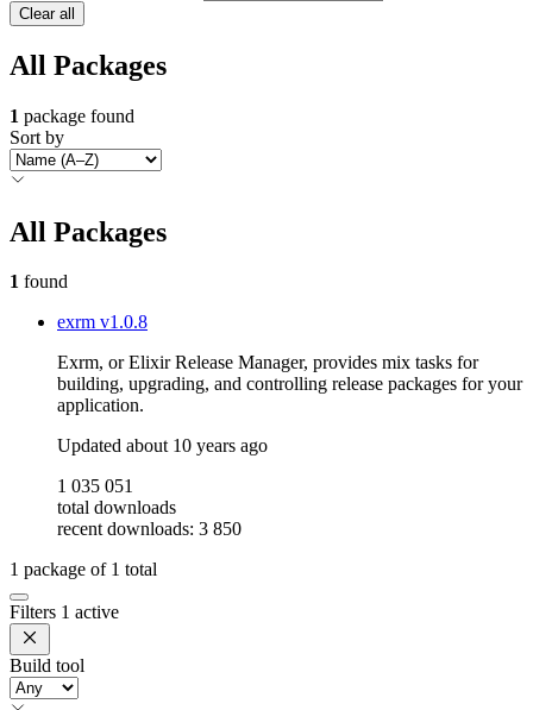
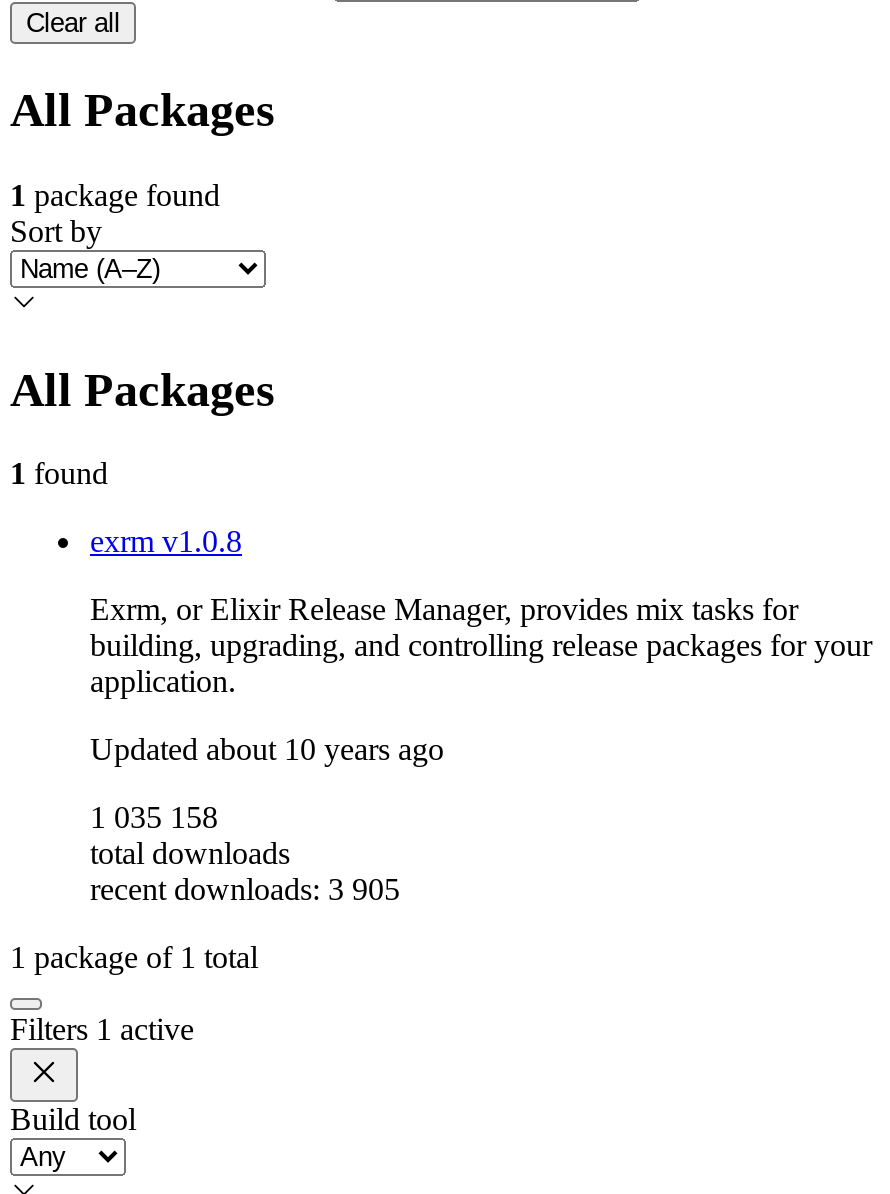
[57,476,133,496] 1 035 051 -> [90,801,218,835] 1 035 158
[57,519,242,539] recent downloads: 3 850 -> [90,873,400,907] recent downloads: 3 905

